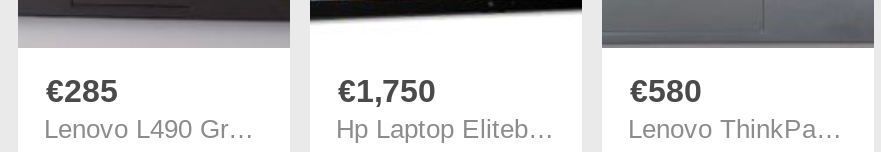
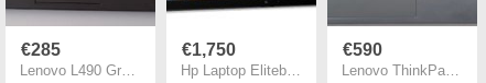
[630,74,702,108] €580 -> [343,40,382,59] €590

